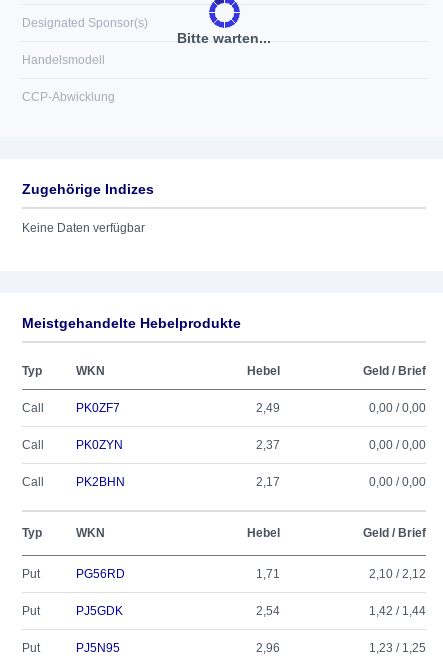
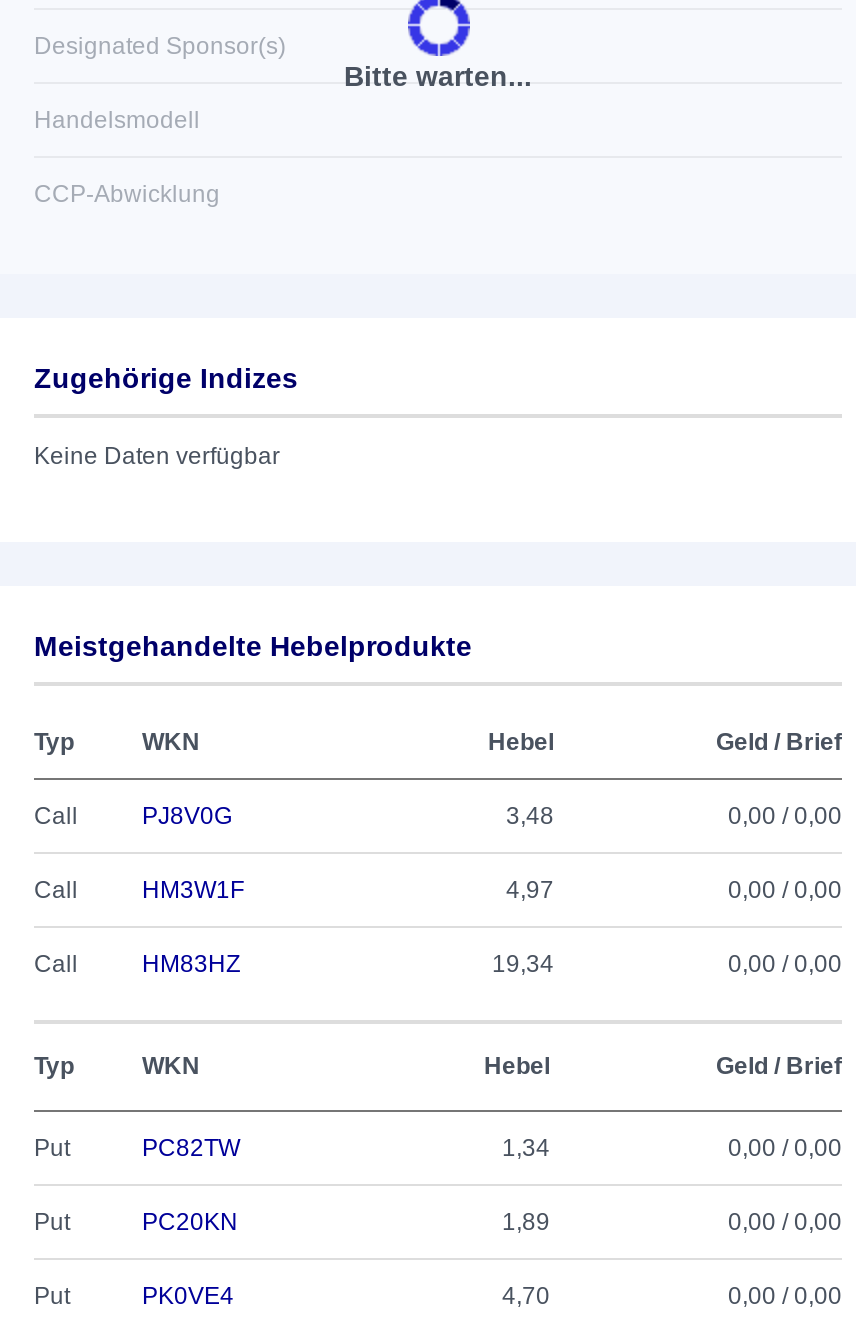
[76,401,280,415] PK0ZF7 | 2,49 -> [142,802,554,830] PJ8V0G | 3,48
[76,438,280,452] PK0ZYN | 2,37 -> [142,876,554,904] HM3W1F | 4,97
[76,475,280,489] PK2BHN | 2,17 -> [142,950,554,978] HM83HZ | 19,34
[76,567,426,581] PG56RD | 1,71 | 2,10 / 2,12 -> [142,1134,842,1162] PC82TW | 1,34 | 0,00 / 0,00
[76,604,426,618] PJ5GDK | 2,54 | 1,42 / 1,44 -> [142,1208,842,1236] PC20KN | 1,89 | 0,00 / 0,00
[76,641,426,655] PJ5N95 | 2,96 | 1,23 / 1,25 -> [142,1282,842,1310] PK0VE4 | 4,70 | 0,00 / 0,00

